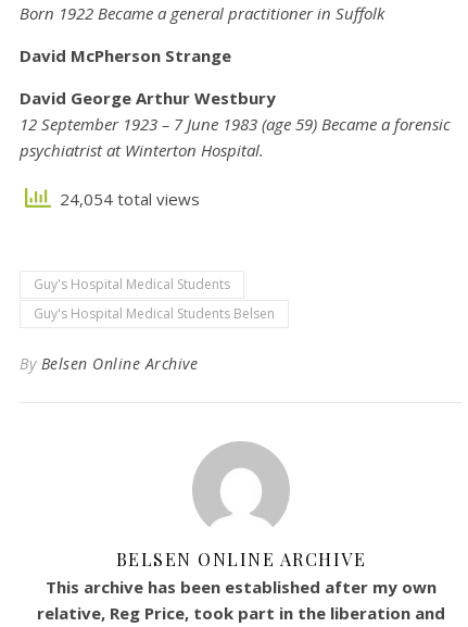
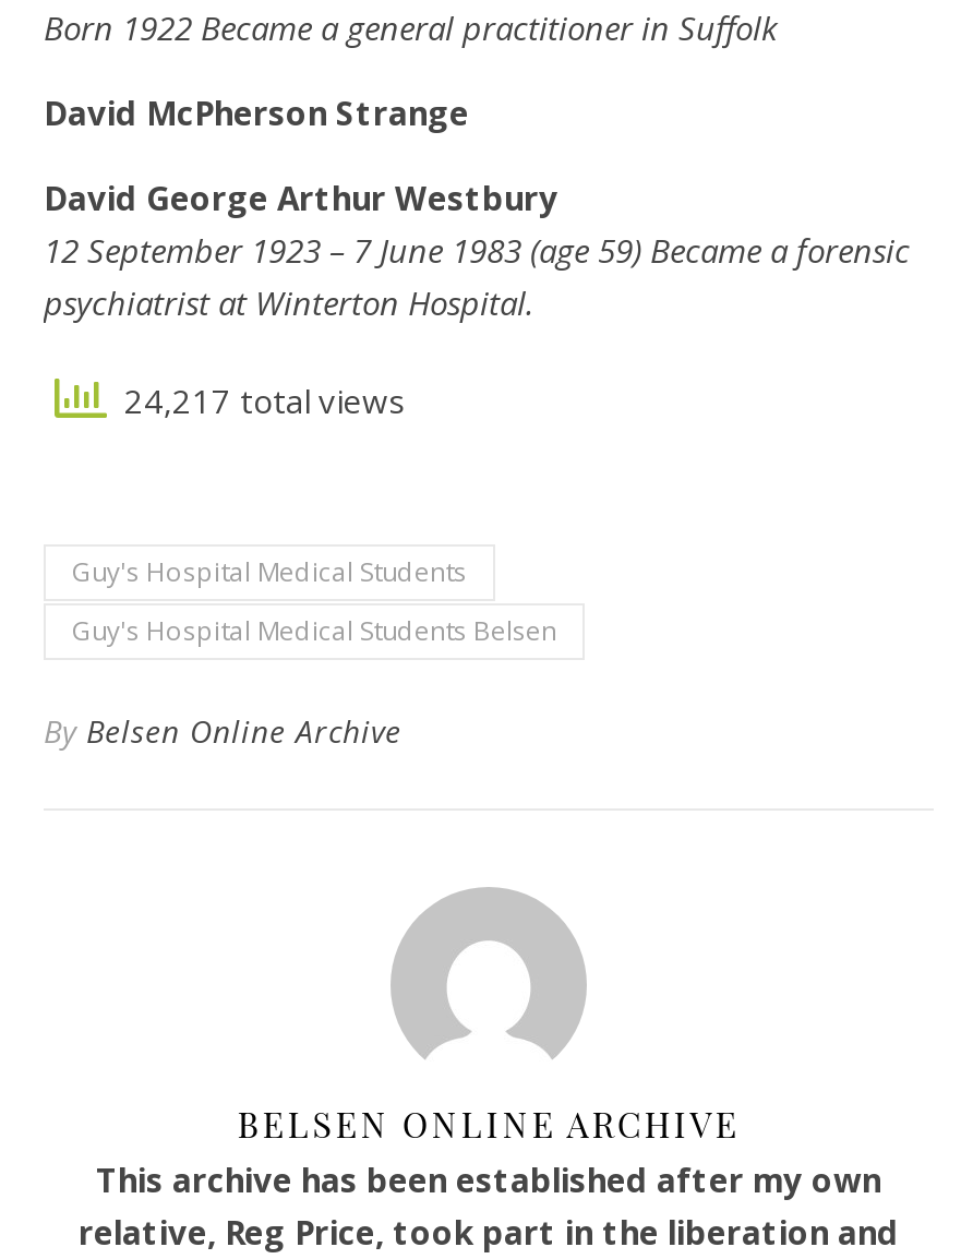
[51,188,200,210] 24,054 total views -> [107,377,406,421] 24,217 total views

